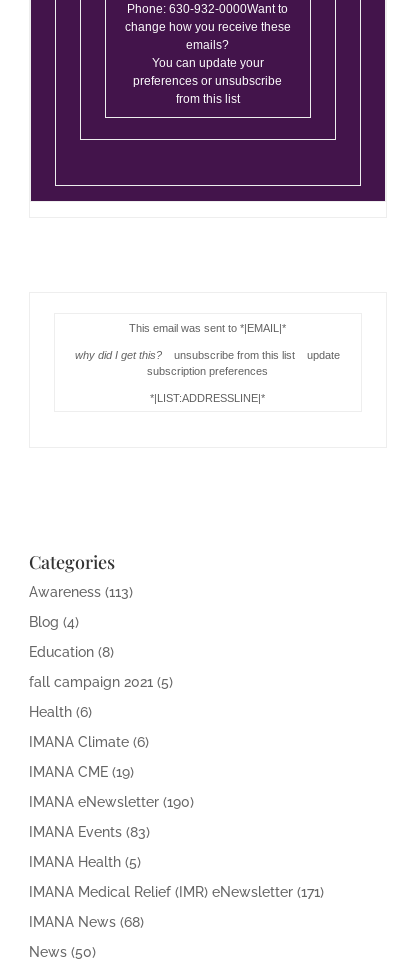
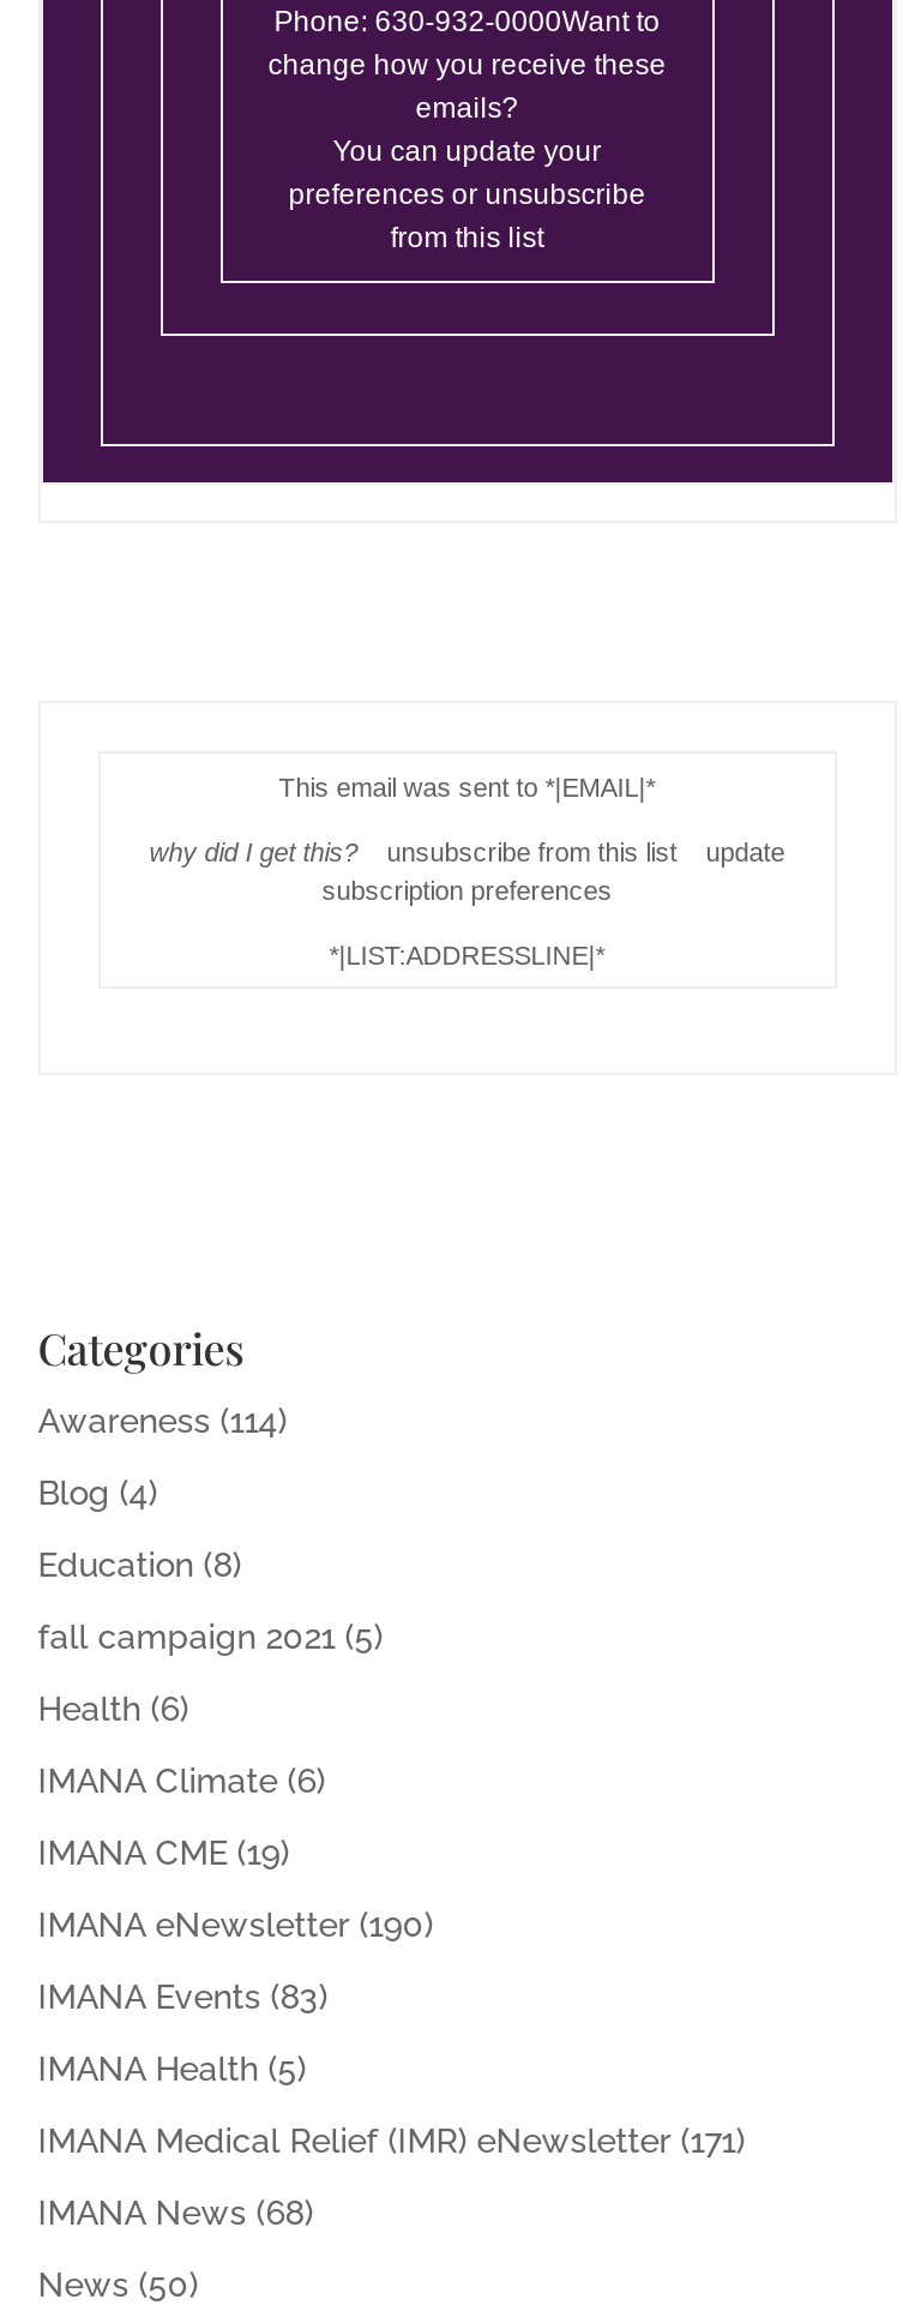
[29,584,133,600] Awareness (113) -> [38,1401,287,1440] Awareness (114)

